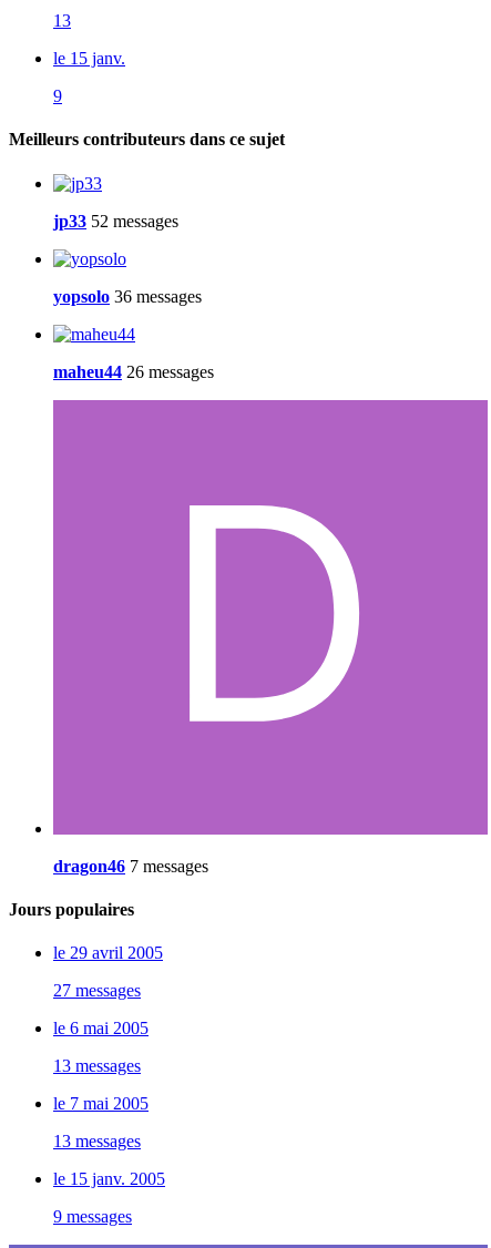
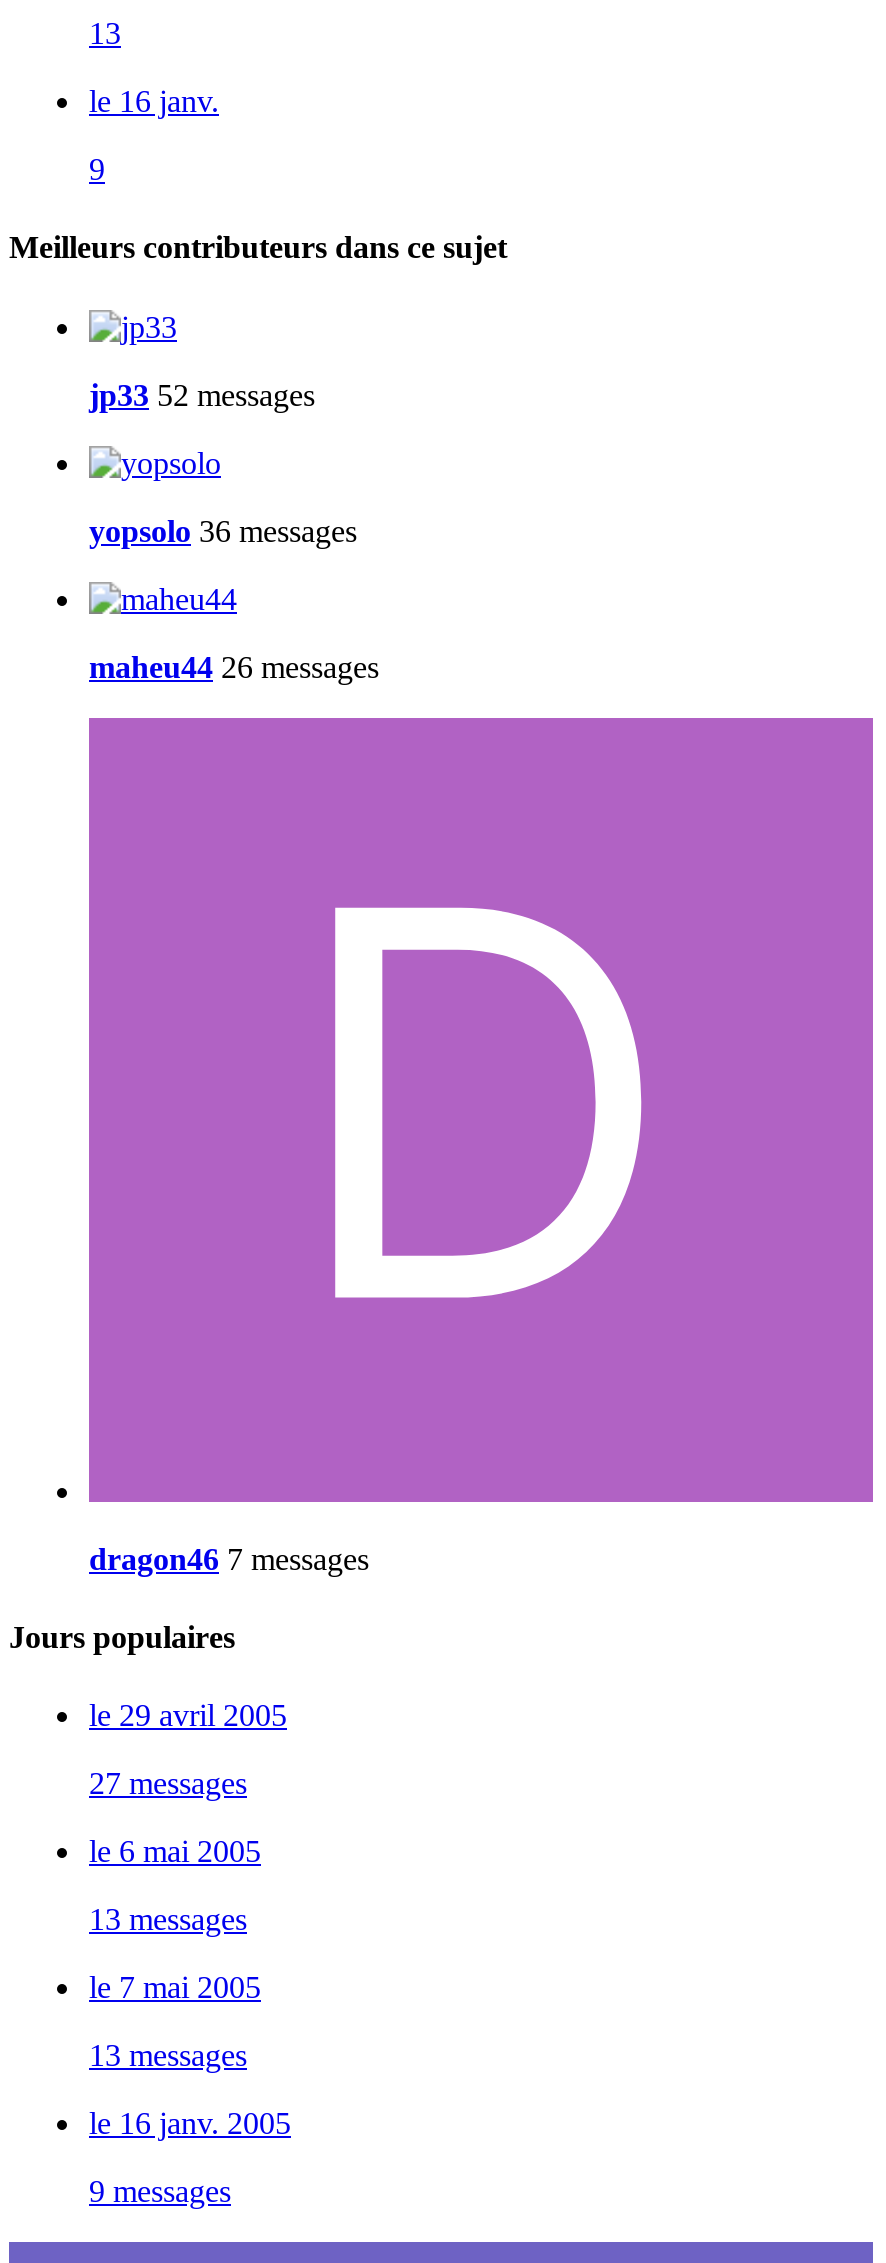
[53,49,125,68] le 15 janv. -> [89,84,219,118] le 16 janv.
[53,1170,165,1188] le 15 janv. 2005 -> [89,2106,291,2140] le 16 janv. 2005

